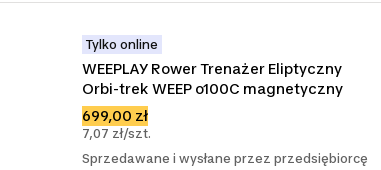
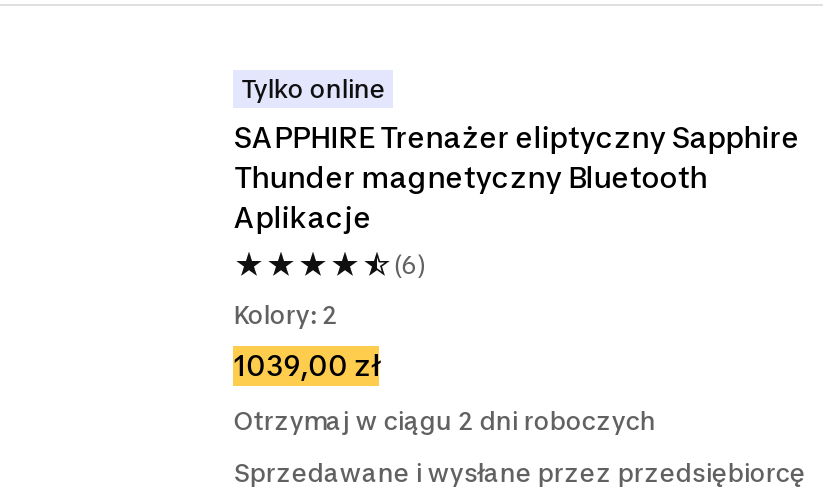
[82,60,343,141] WEEPLAY Rower Trenażer Eliptyczny | Orbi-trek WEEP o100C magnetyczny | 699,00 zł | 7,07 zł/szt. -> [234,120,800,436] SAPPHIRE Trenażer eliptyczny Sapphire | Thunder magnetyczny Bluetooth | Aplikacje | (6) | Kolory: 2 | 1039,00 zł | Otrzymaj w ciągu 2 dni roboczych

